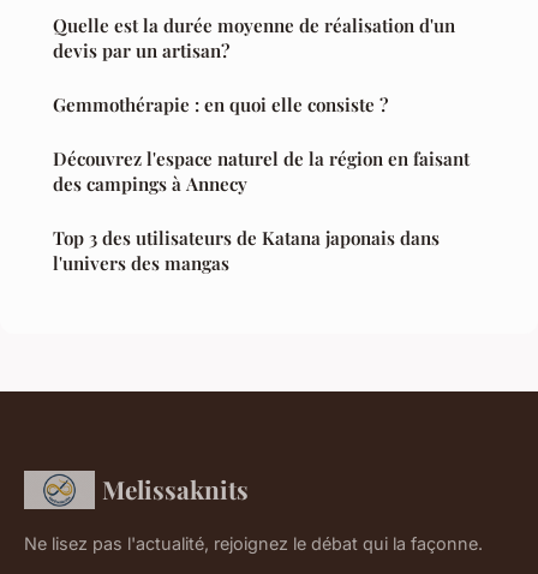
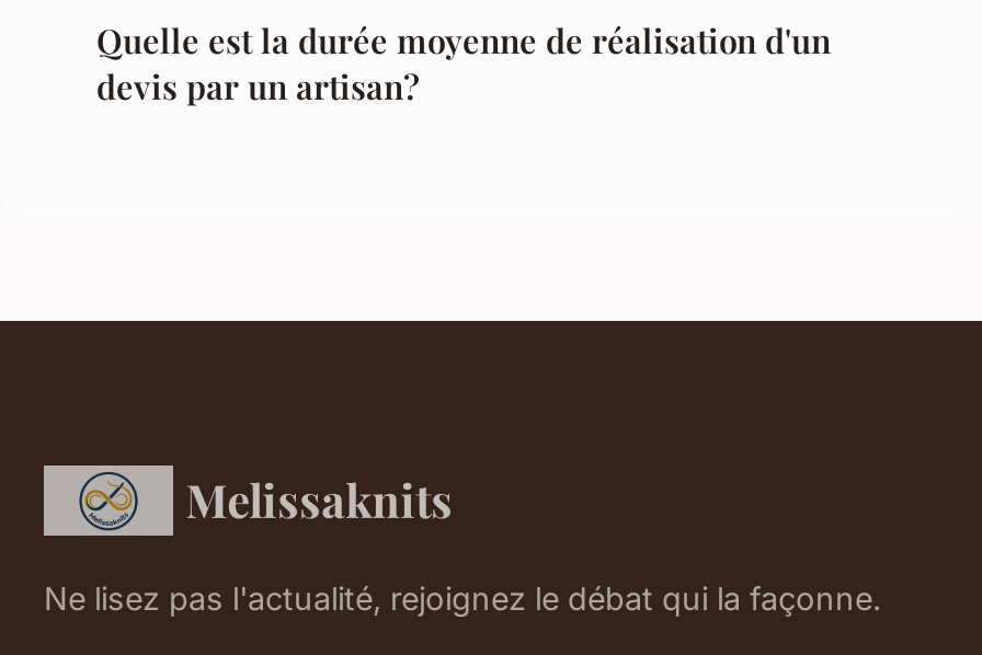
[53,93,470,275] Gemmothérapie : en quoi elle consiste ? | Découvrez l'espace naturel de la région en faisant | des campings à Annecy | Top 3 des utilisateurs de Katana japonais dans | l'univers des mangas -> none

